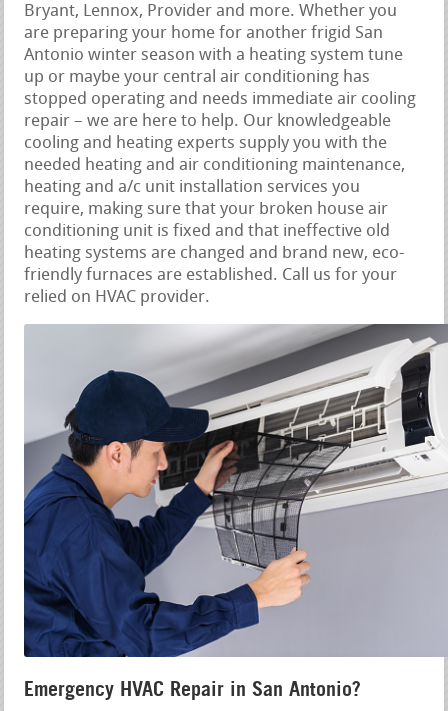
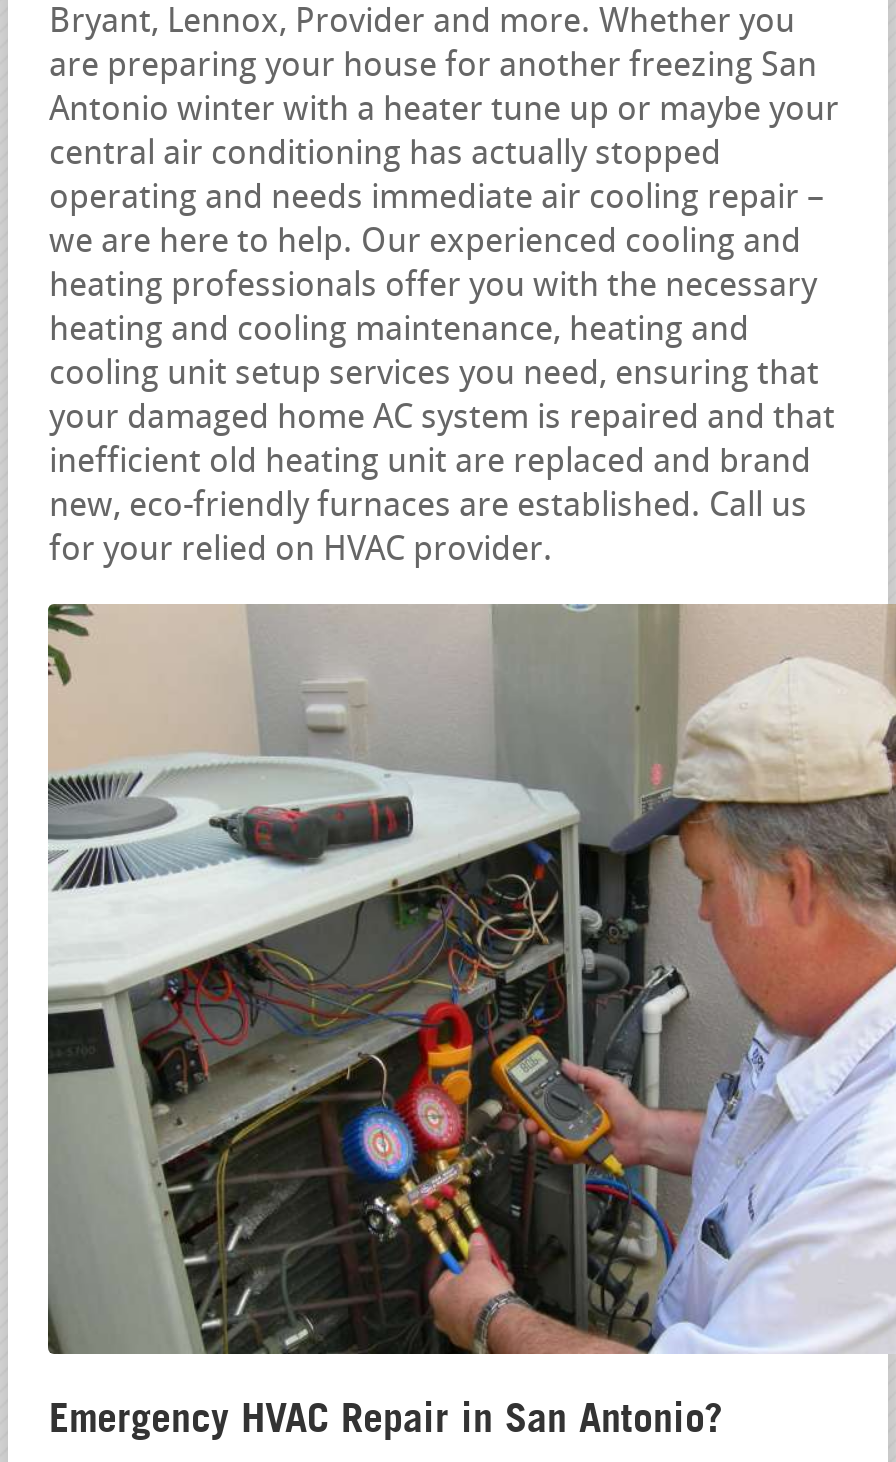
[24,25,416,306] are preparing your home for another frigid San | Antonio winter season with a heating system tune | up or maybe your central air conditioning has | stopped operating and needs immediate air cooling | repair – we are here to help. Our knowledgeable | cooling and heating experts supply you with the | needed heating and air conditioning maintenance, | heating and a/c unit installation services you | require, making sure that your broken house air | conditioning unit is fixed and that ineffective old | heating systems are changed and brand new, eco- | friendly furnaces are established. Call us for your | relied on HVAC provider. -> [49,50,839,568] are preparing your house for another freezing San | Antonio winter with a heater tune up or maybe your | central air conditioning has actually stopped | operating and needs immediate air cooling repair – | we are here to help. Our experienced cooling and | heating professionals offer you with the necessary | heating and cooling maintenance, heating and | cooling unit setup services you need, ensuring that | your damaged home AC system is repaired and that | inefficient old heating unit are replaced and brand | new, eco-friendly furnaces are established. Call us | for your relied on HVAC provider.
[23,302,445,658] [image] -> [46,604,890,1356] [image]

